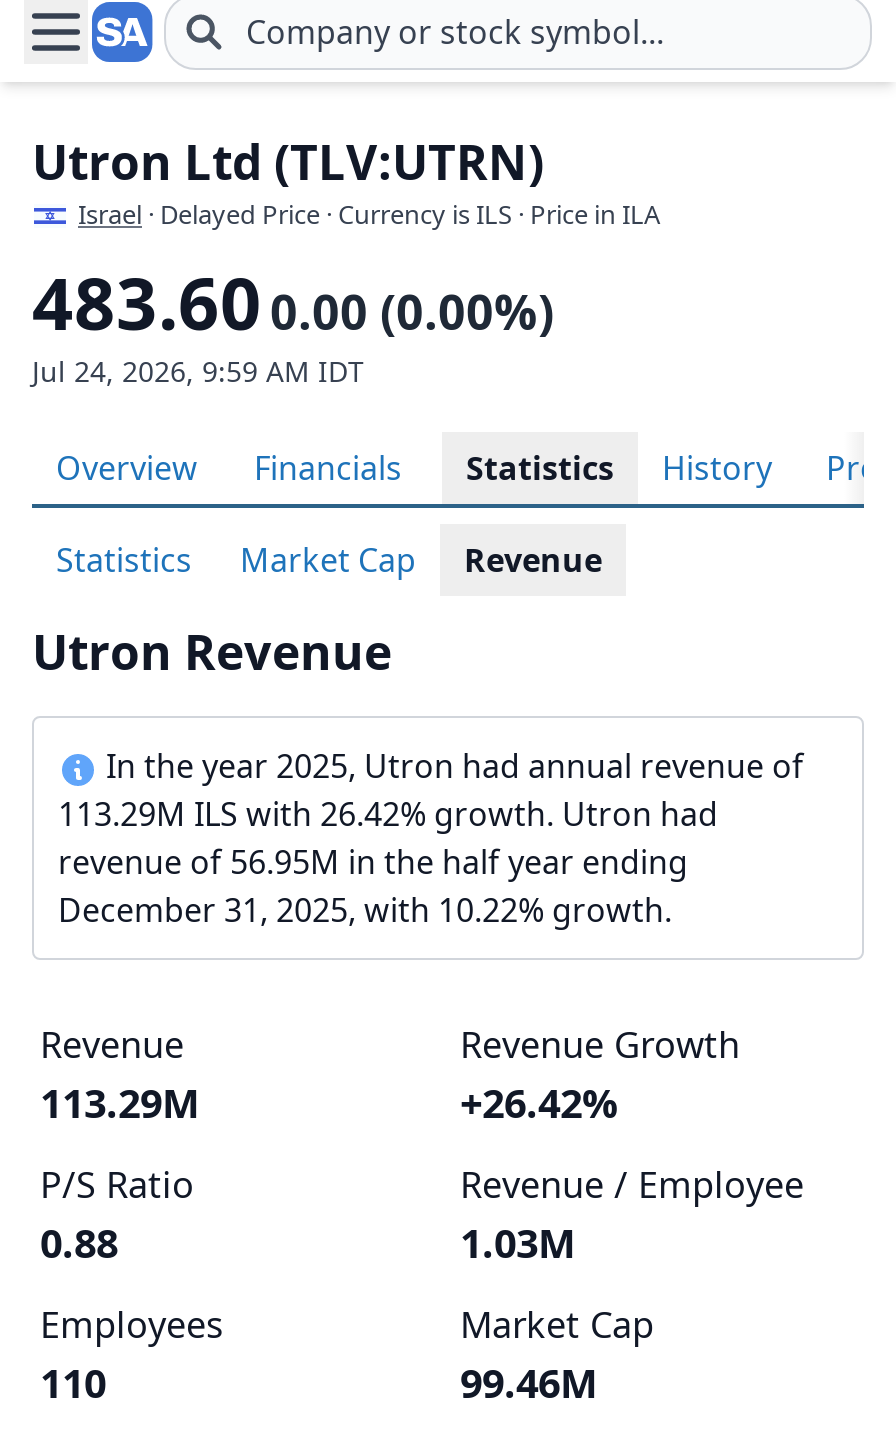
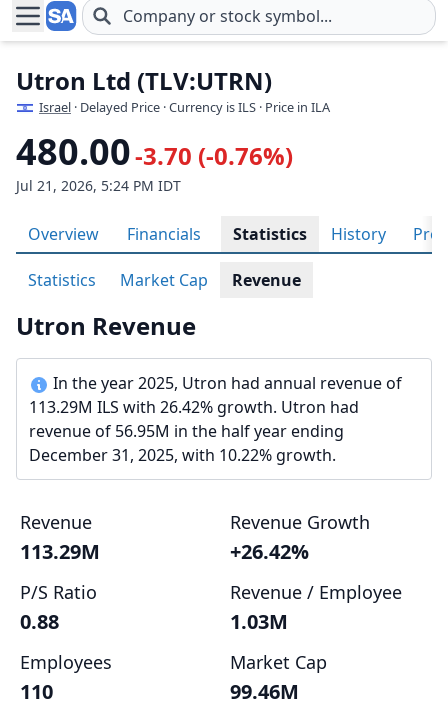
[32,254,554,352] 483.60 0.00 (0.00%) -> [16,127,293,176] 480.00 -3.70 (-0.76%)
[32,352,364,390] Jul 24, 2026, 9:59 AM IDT -> [16,176,181,195] Jul 21, 2026, 5:24 PM IDT

